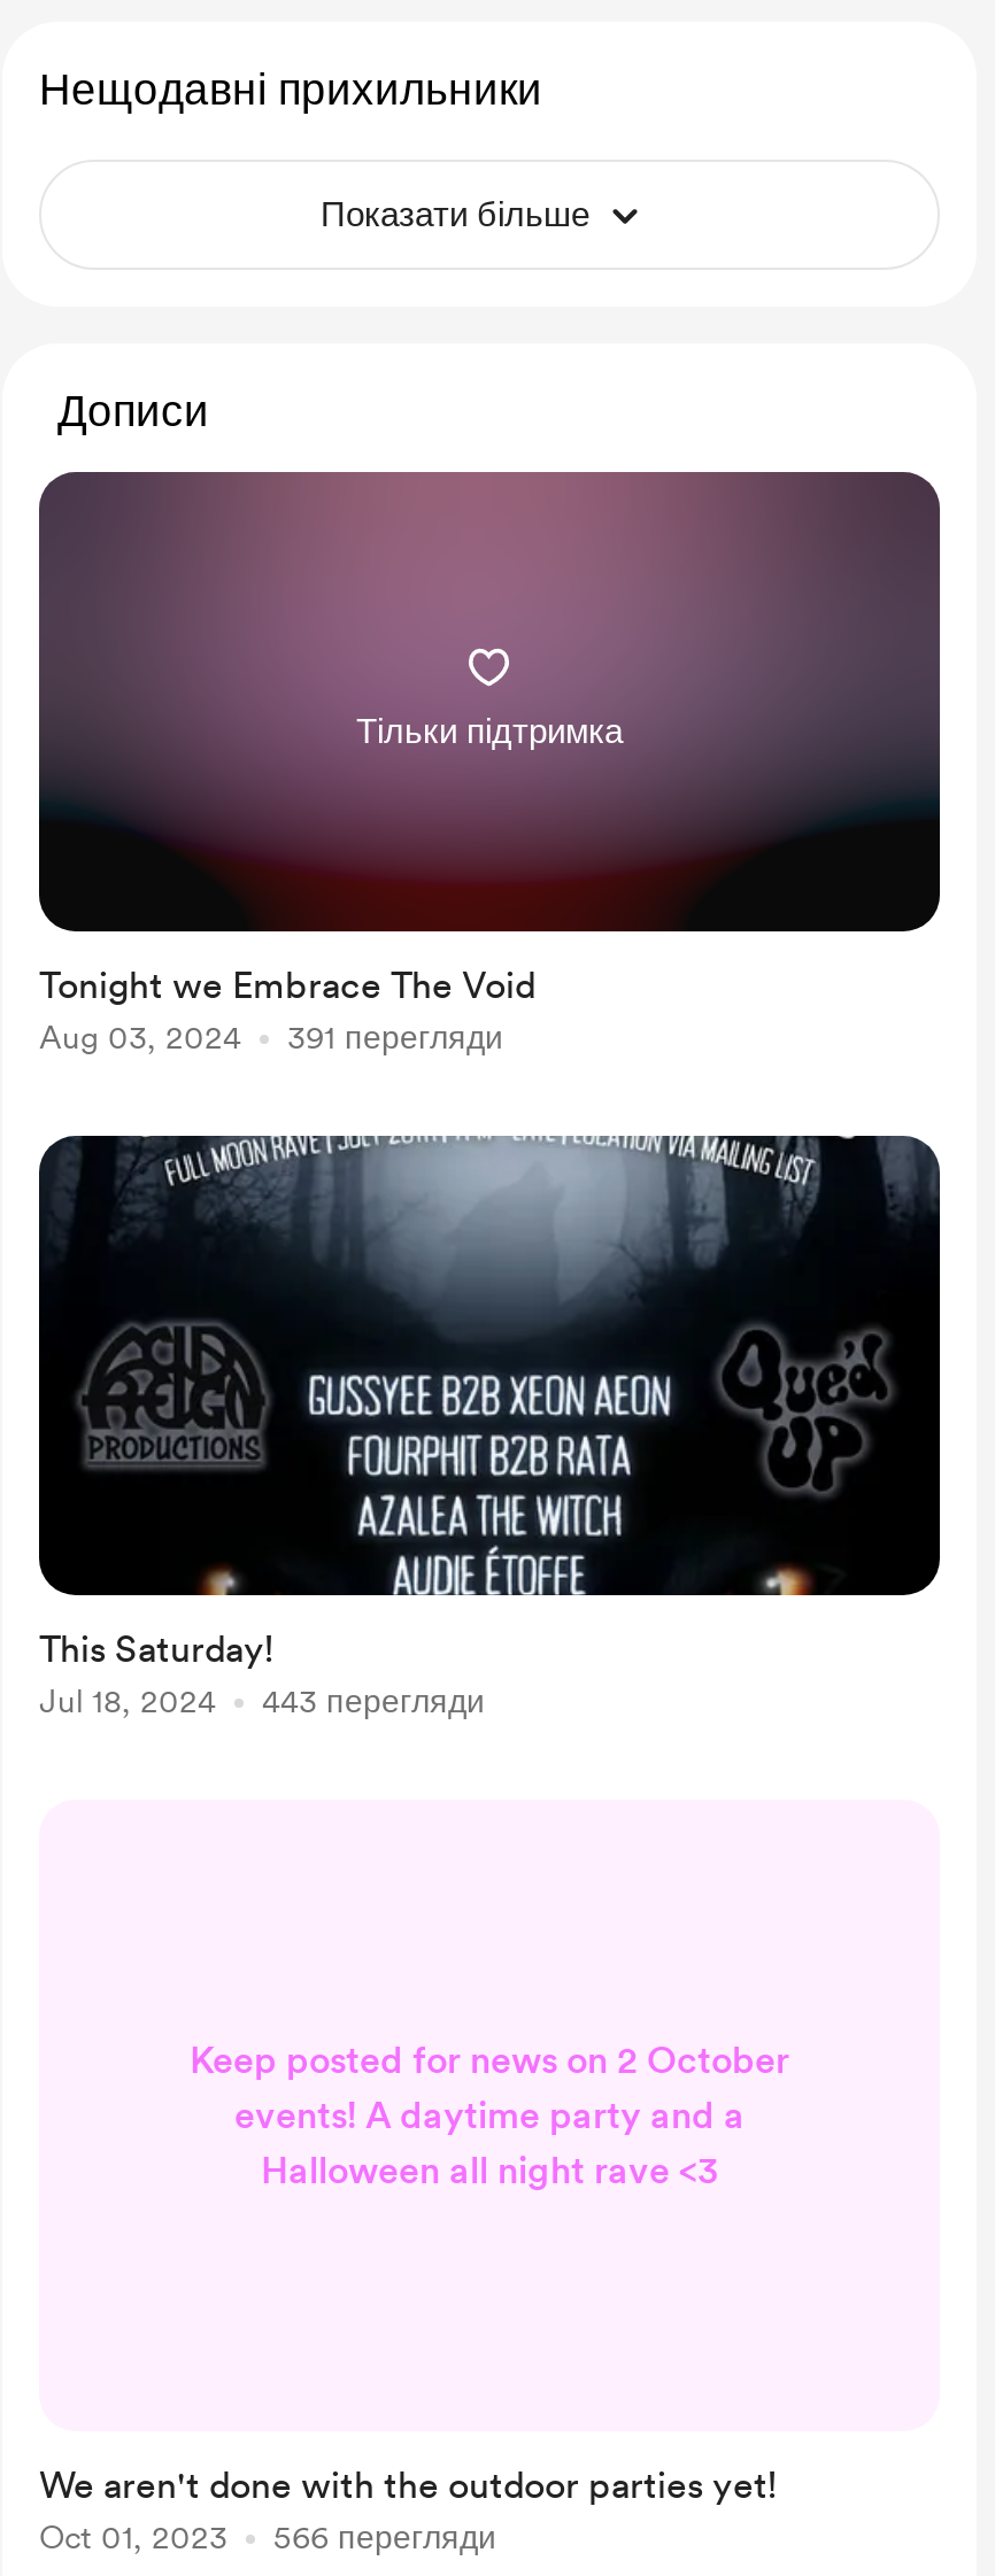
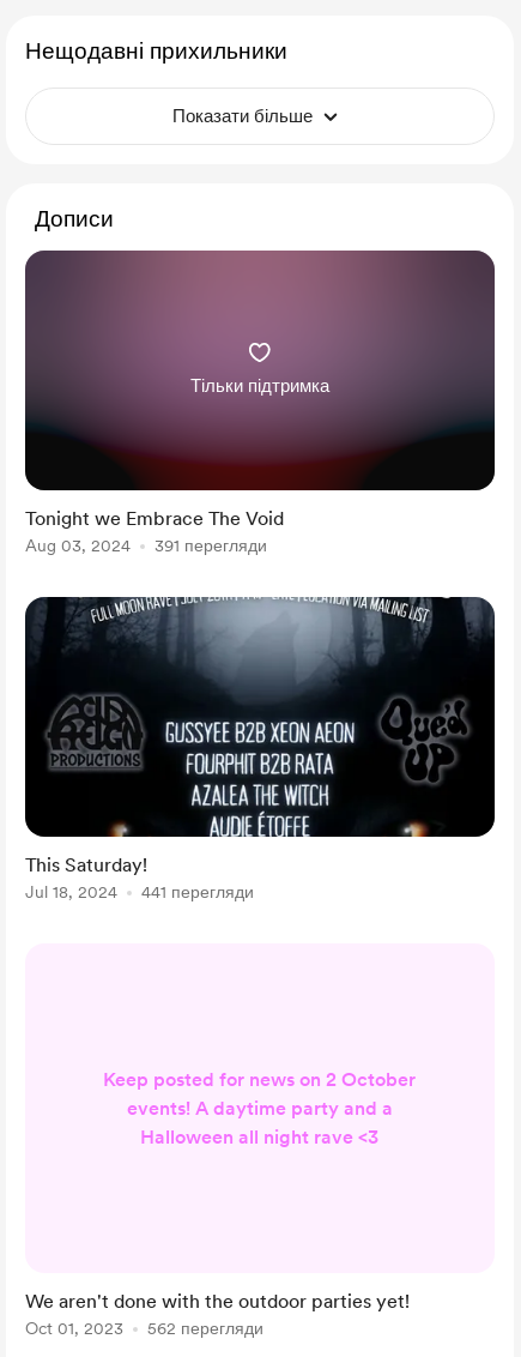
[39,1682,485,1719] Jul 18, 2024 443 перегляди -> [25,882,254,901] Jul 18, 2024 441 перегляди
[39,2519,496,2555] Oct 01, 2023 566 перегляди -> [25,1319,263,1338] Oct 01, 2023 562 перегляди

